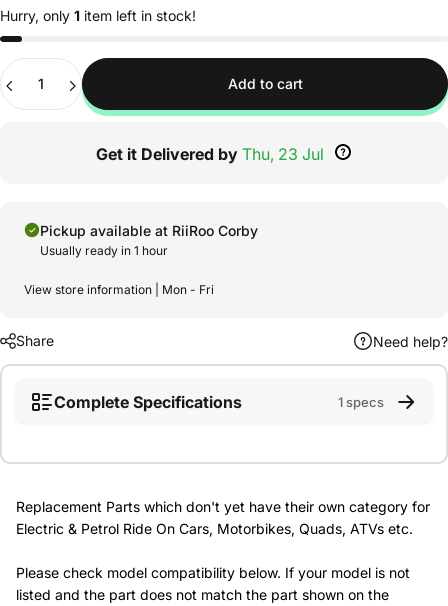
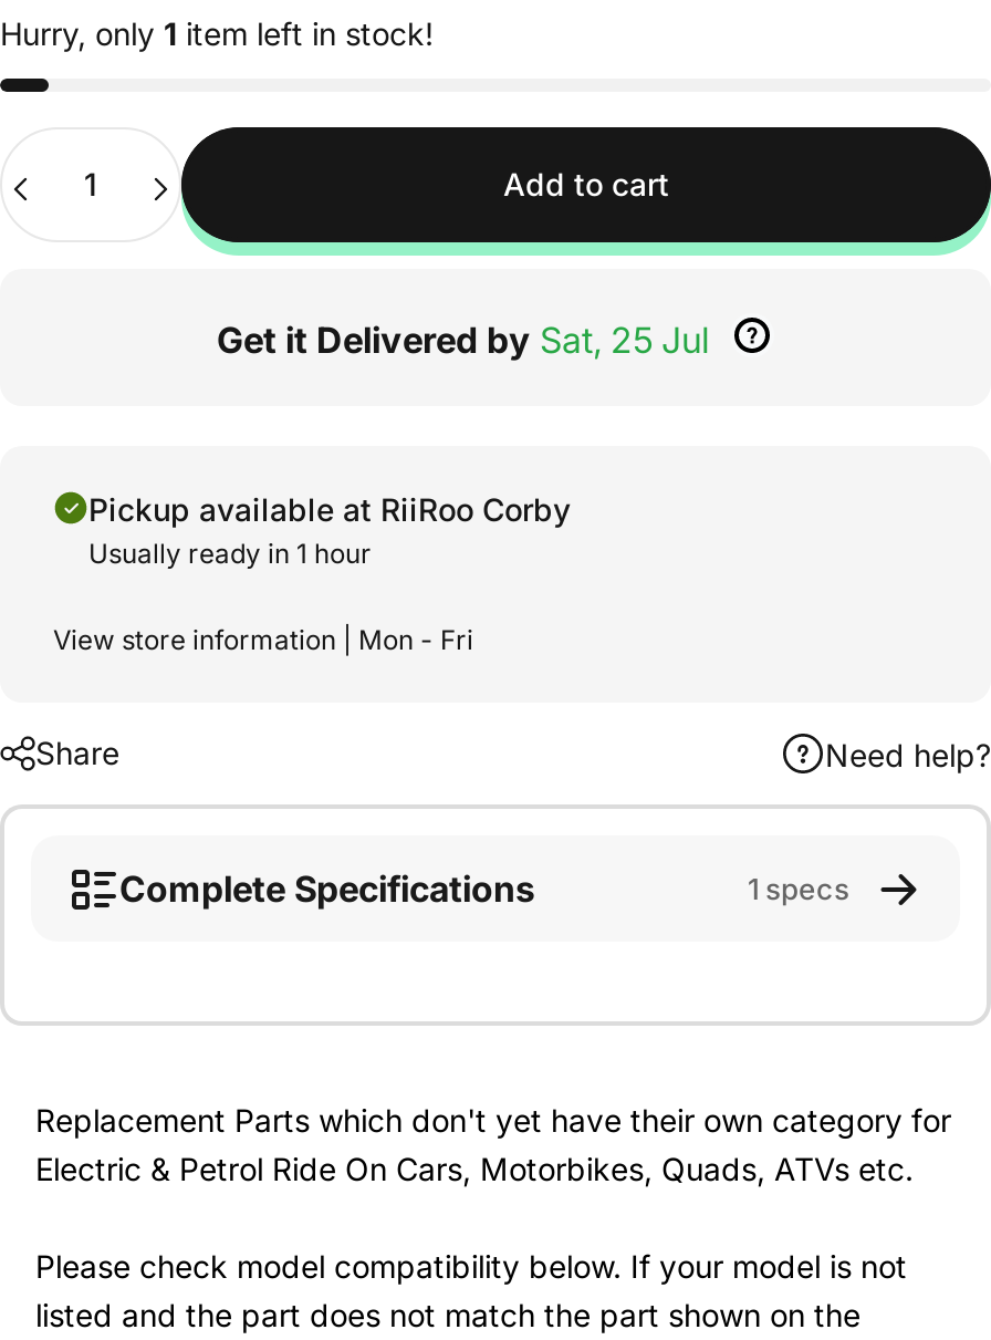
[95,144,323,164] Get it Delivered by Thu, 23 Jul -> [217,318,710,363] Get it Delivered by Sat, 25 Jul

